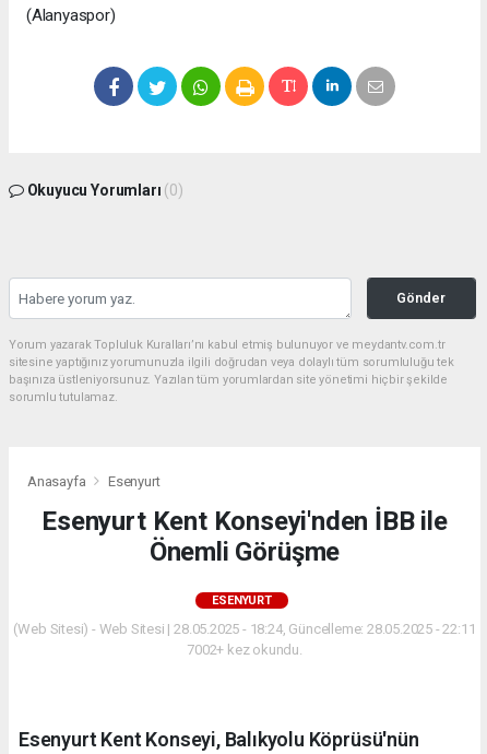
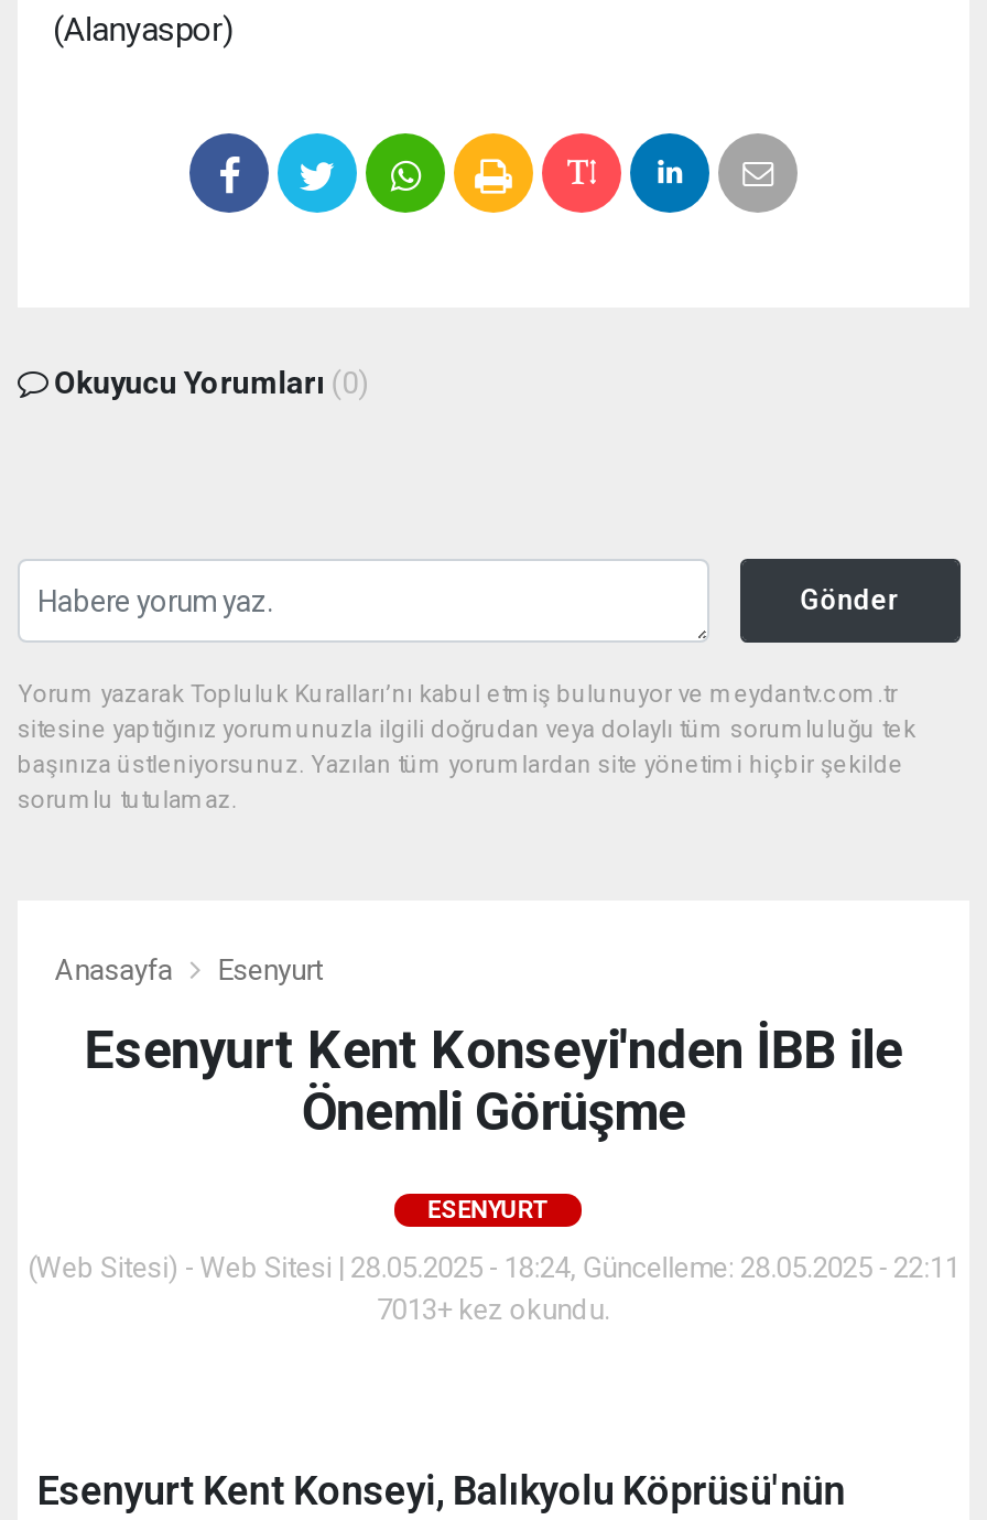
[187,641,302,657] 7002+ kez okundu. -> [377,1292,610,1325] 7013+ kez okundu.

